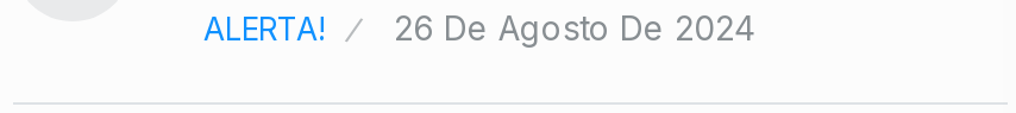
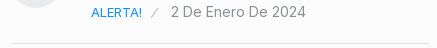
[203,7,755,47] ALERTA! 26 De Agosto De 2024 -> [91,3,306,20] ALERTA! 2 De Enero De 2024

